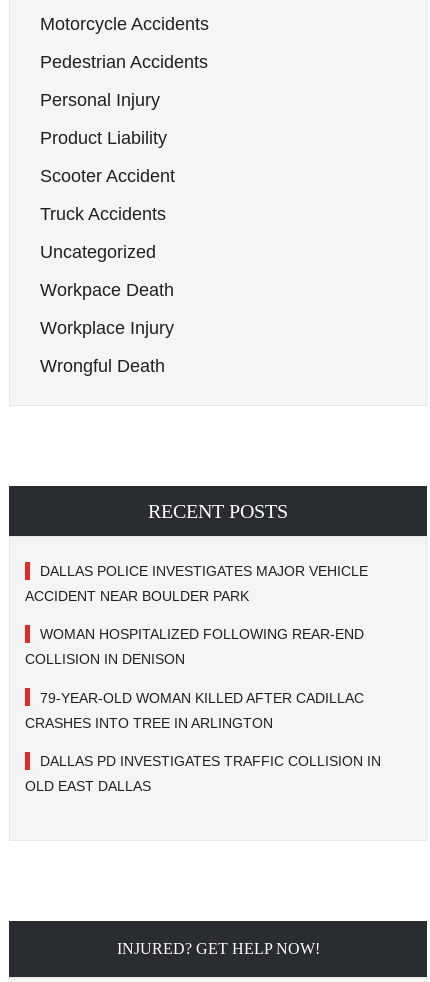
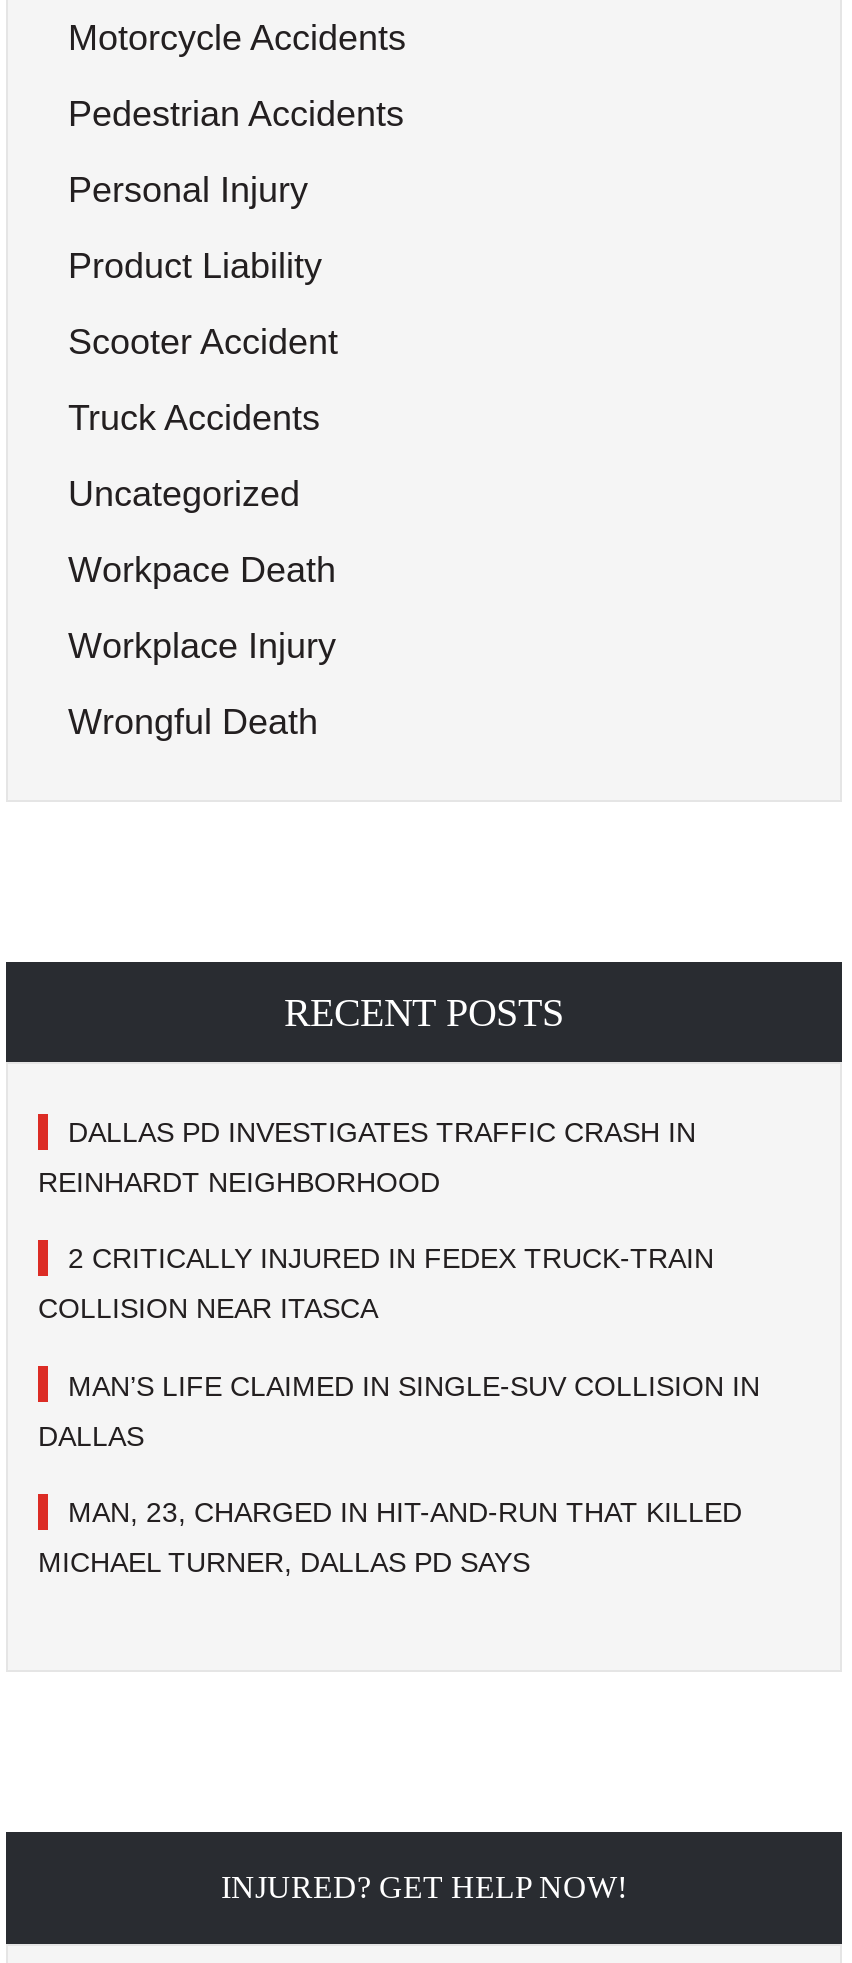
[40,563,368,579] DALLAS POLICE INVESTIGATES MAJOR VEHICLE -> [68,1116,696,1148] DALLAS PD INVESTIGATES TRAFFIC CRASH IN
[25,588,253,604] ACCIDENT NEAR BOULDER PARK -> [38,1166,440,1198] REINHARDT NEIGHBORHOOD
[40,626,364,642] WOMAN HOSPITALIZED FOLLOWING REAR-END -> [68,1243,714,1275] 2 CRITICALLY INJURED IN FEDEX TRUCK-TRAIN
[25,651,189,667] COLLISION IN DENISON -> [38,1293,378,1325] COLLISION NEAR ITASCA
[40,690,364,706] 79-YEAR-OLD WOMAN KILLED AFTER CADILLAC -> [68,1369,760,1401] MAN’S LIFE CLAIMED IN SINGLE-SUV COLLISION IN
[25,715,277,731] CRASHES INTO TREE IN ARLINGTON -> [38,1419,152,1451] DALLAS
[40,753,381,769] DALLAS PD INVESTIGATES TRAFFIC COLLISION IN -> [68,1496,742,1528] MAN, 23, CHARGED IN HIT-AND-RUN THAT KILLED
[25,778,155,794] OLD EAST DALLAS -> [38,1546,538,1578] MICHAEL TURNER, DALLAS PD SAYS

